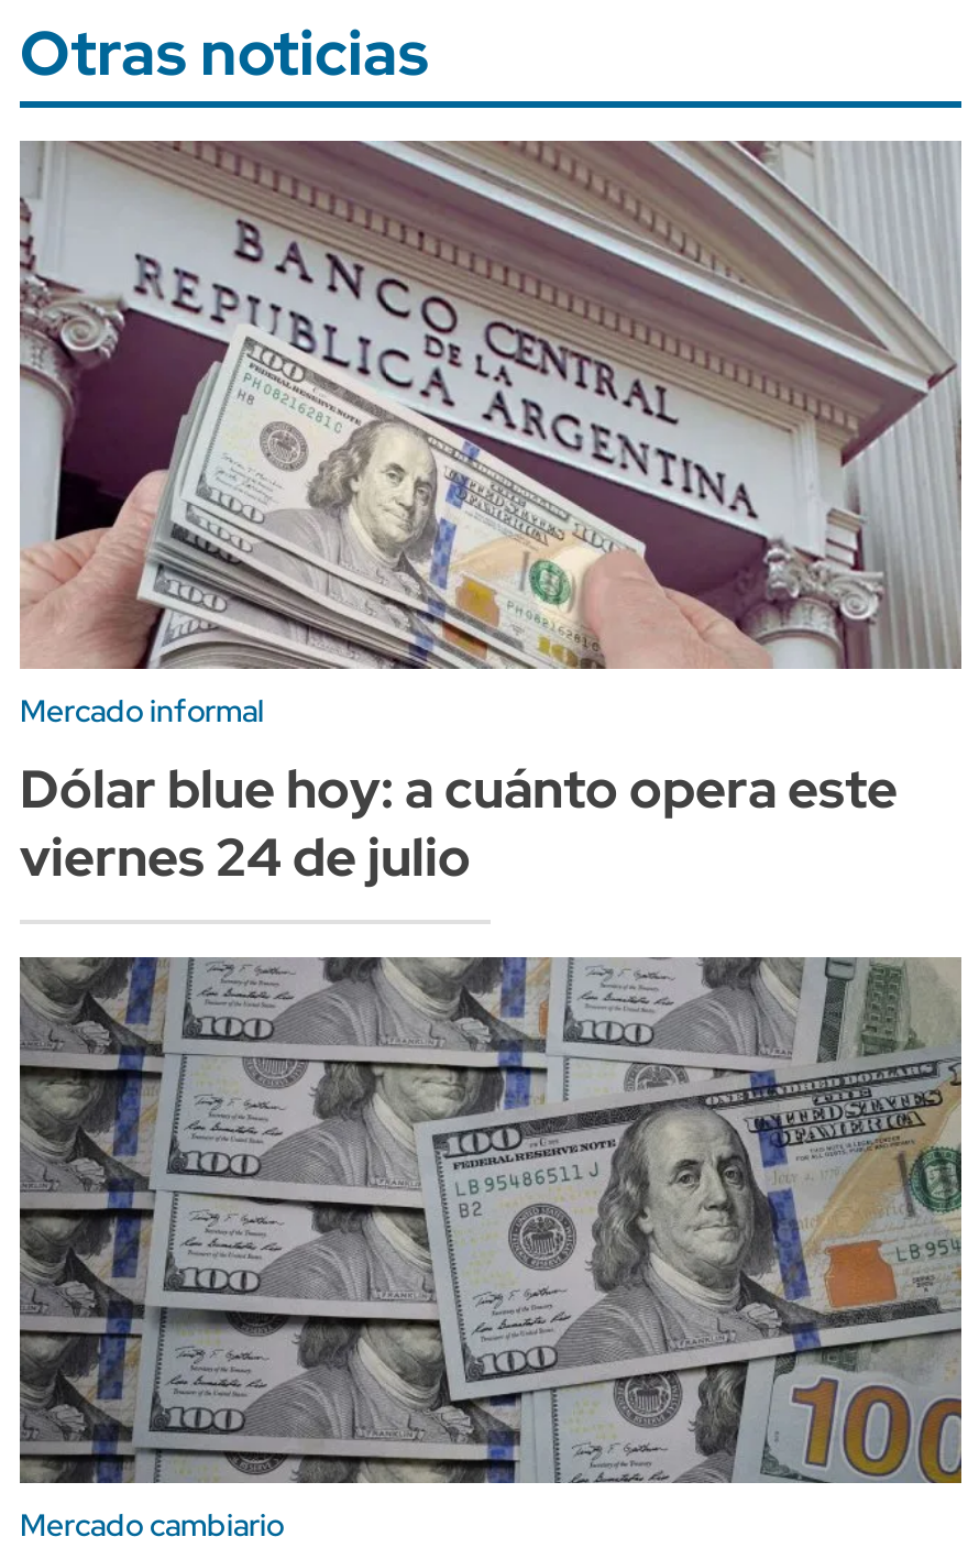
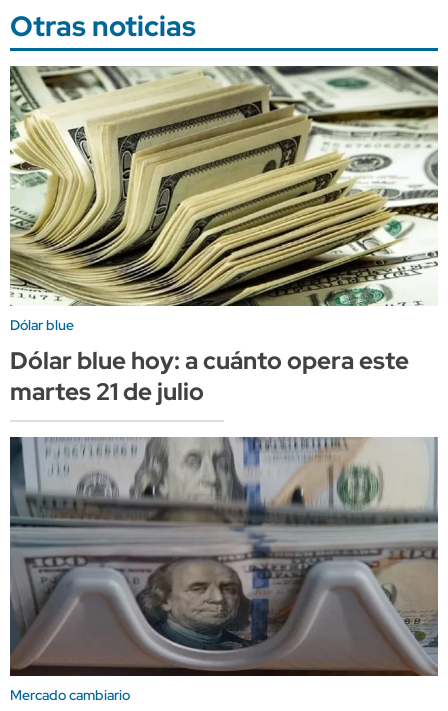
[18,141,964,730] [image] | Mercado informal -> [10,66,439,334] [image] | Dólar blue
[20,822,471,890] viernes 24 de julio -> [10,376,204,407] martes 21 de julio
[18,957,961,1485] [image] -> [9,437,438,677] [image]

